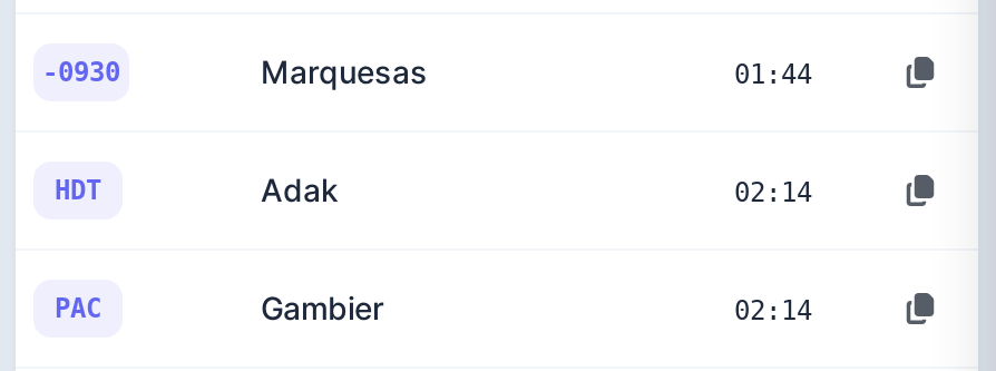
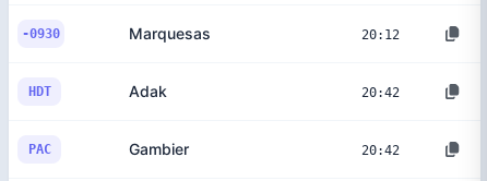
[734,59,812,90] 01:44 -> [361,27,399,43] 20:12
[734,177,812,208] 02:14 -> [361,85,399,100] 20:42
[734,295,812,326] 02:14 -> [361,143,399,158] 20:42

